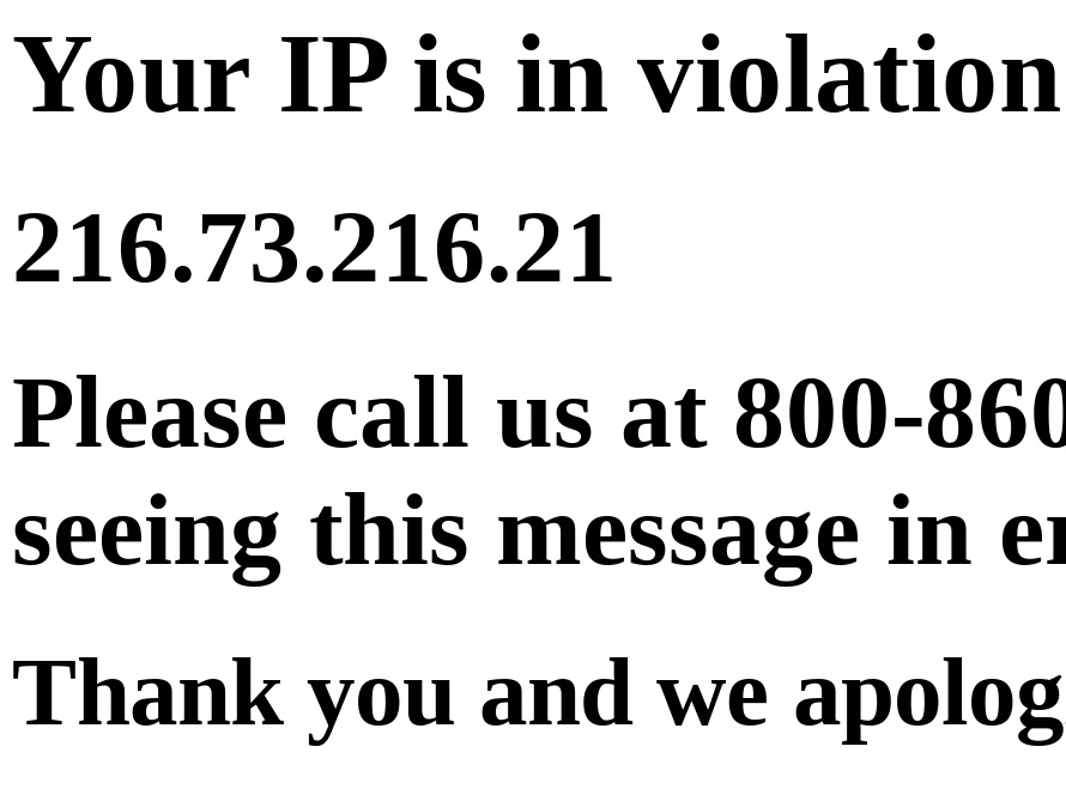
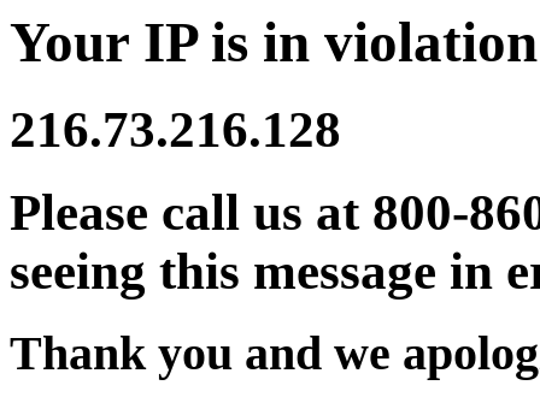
[12,191,618,304] 216.73.216.21 -> [10,102,341,158] 216.73.216.128

